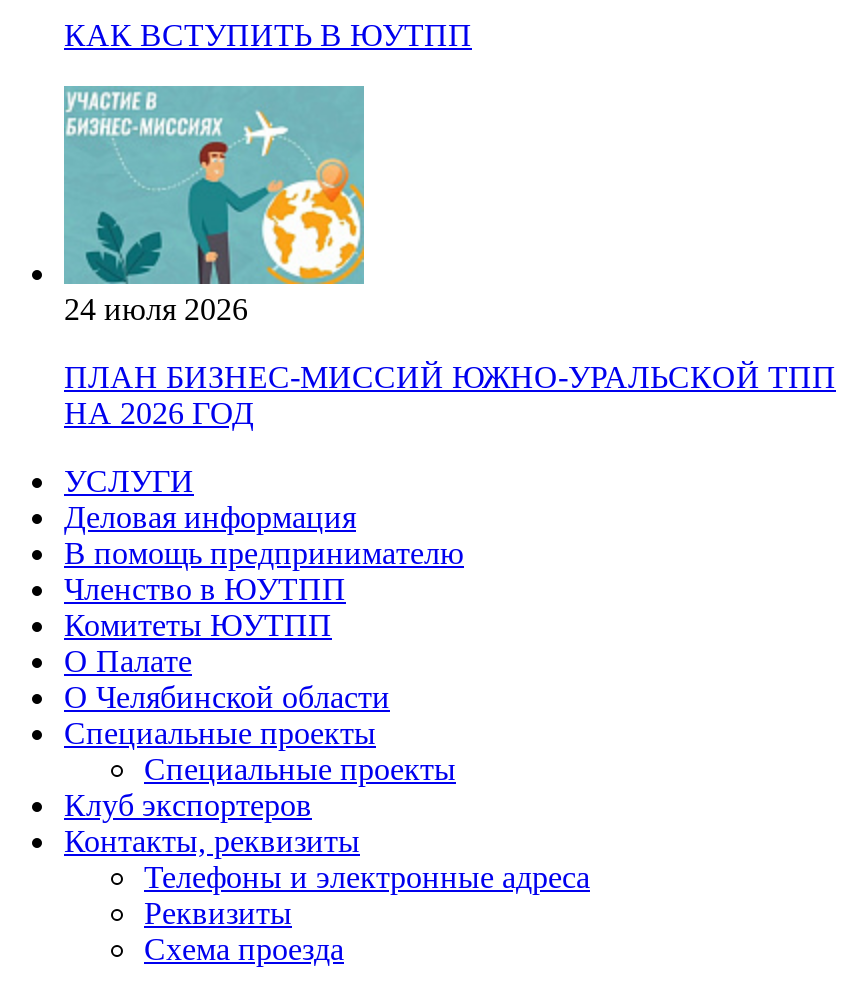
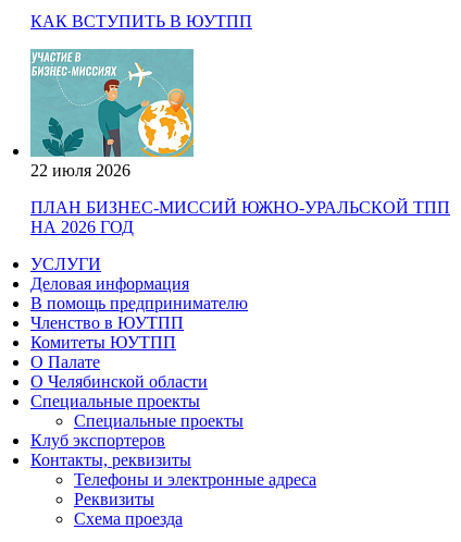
[64,292,248,326] 24 июля 2026 -> [30,161,130,180] 22 июля 2026

